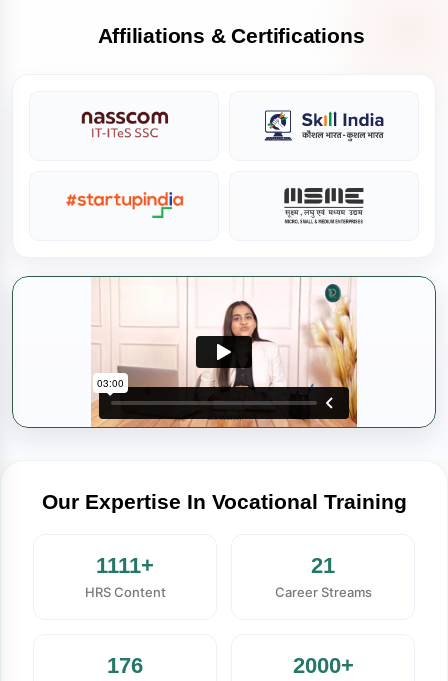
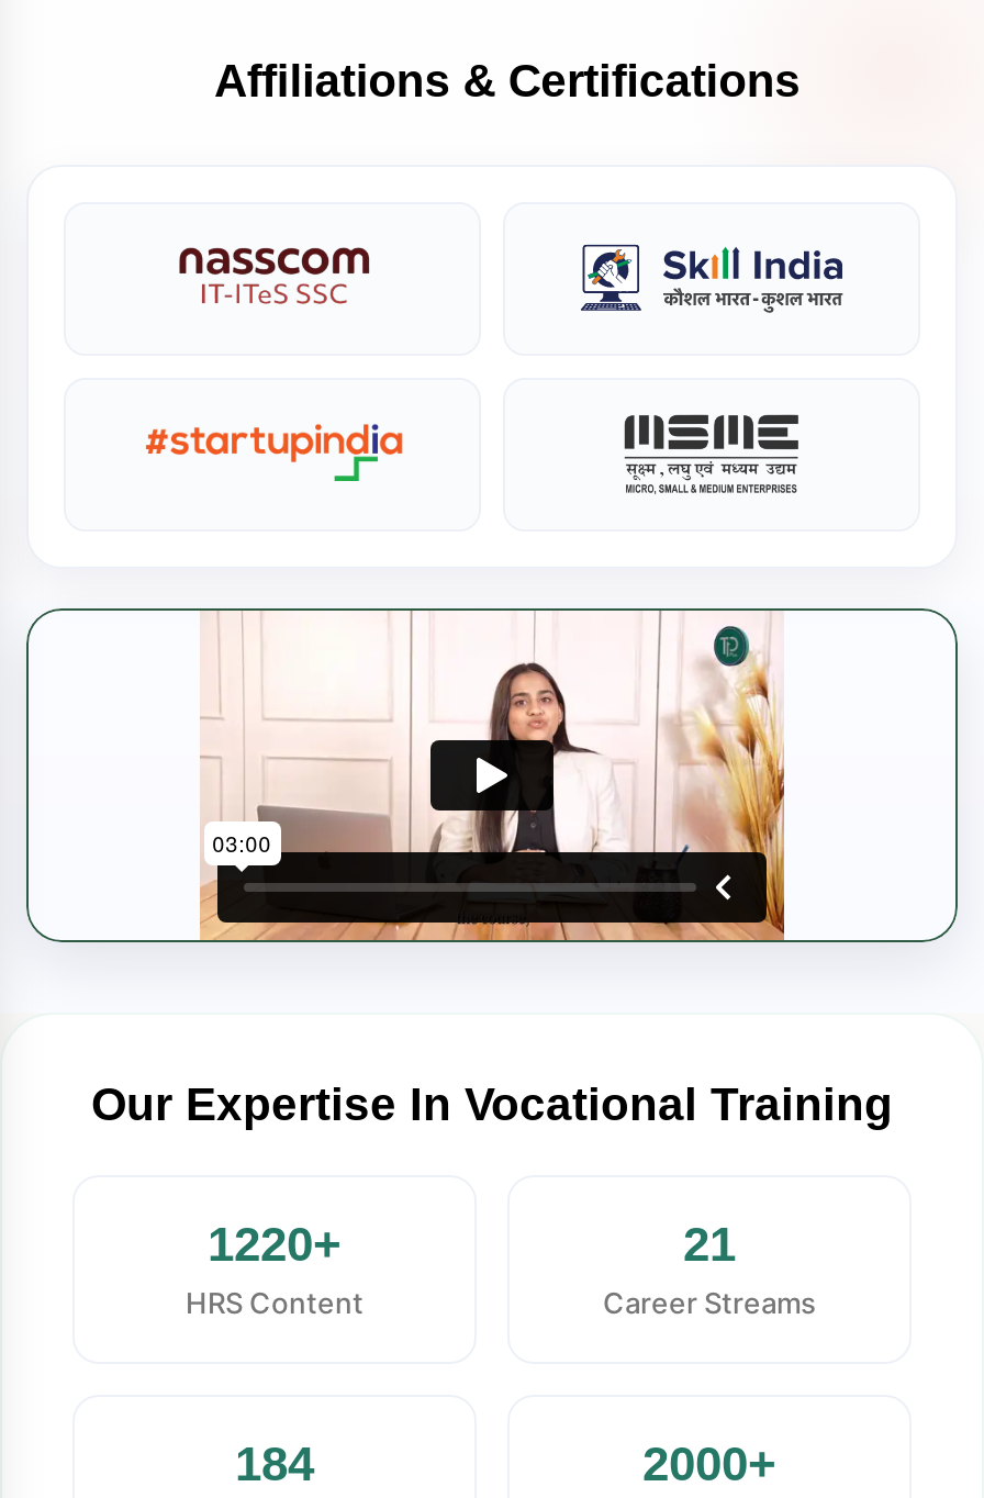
[96,553,154,578] 1111+ -> [208,1217,342,1272] 1220+
[107,653,143,678] 176 -> [235,1436,314,1491] 184

